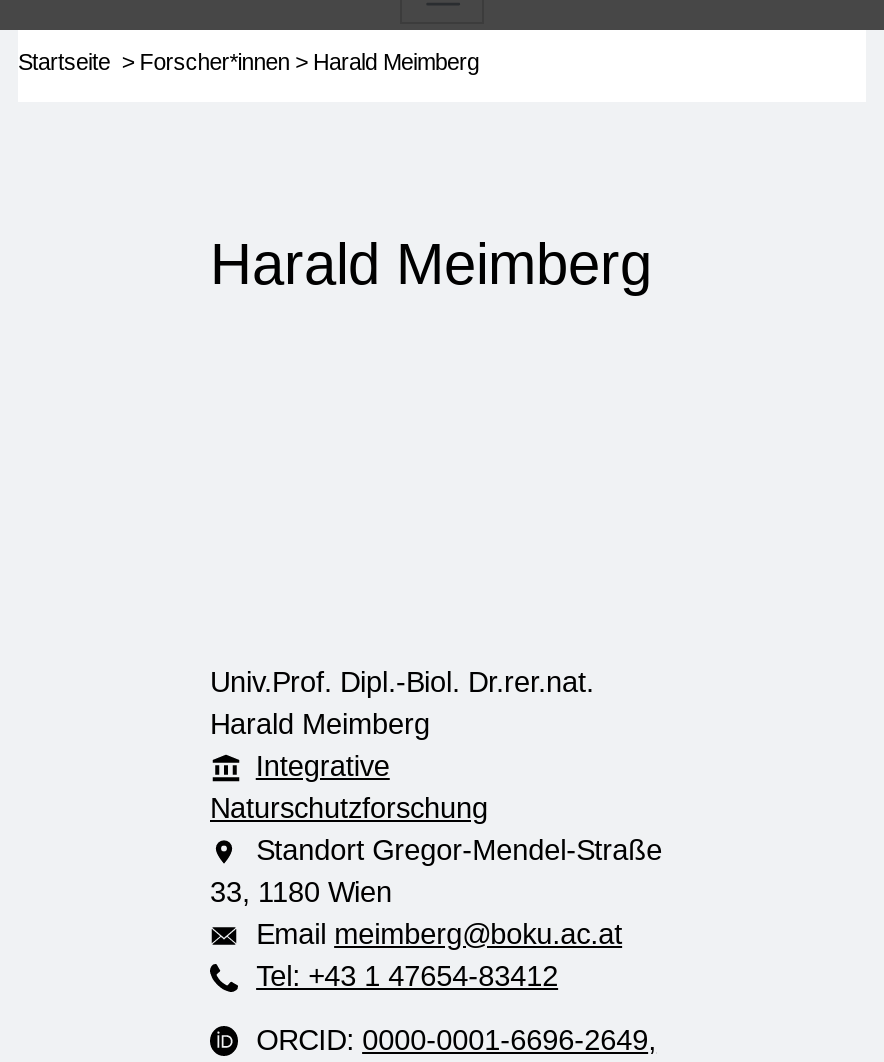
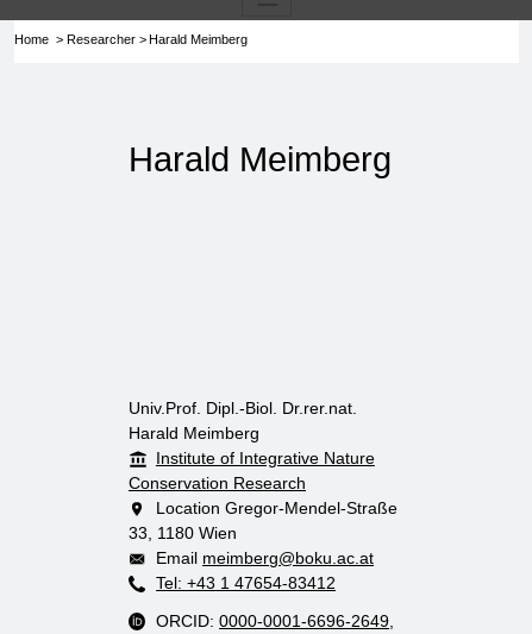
[18,50,289,74] Startseite | Forscher*innen -> [14,32,135,46] Home | Researcher
[210,750,662,866] Integrative | Naturschutzforschung | Standort Gregor-Mendel-Straße -> [129,448,398,517] Institute of Integrative Nature | Conservation Research | Location Gregor-Mendel-Straße

